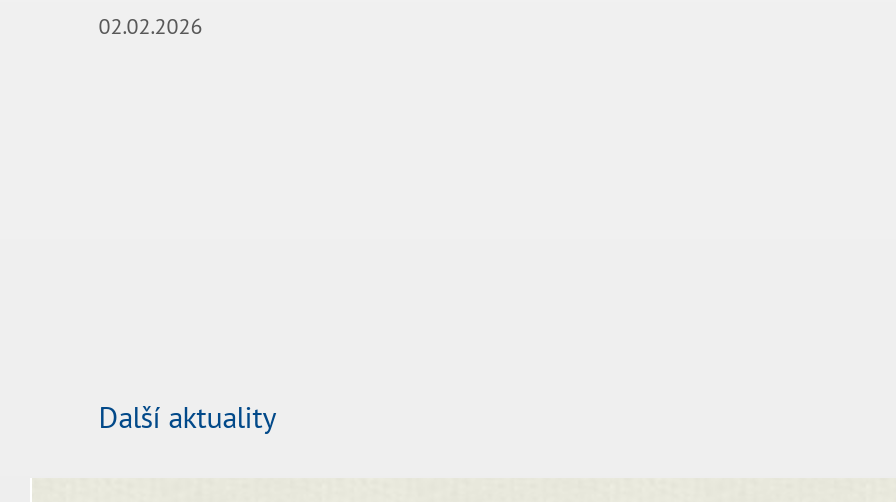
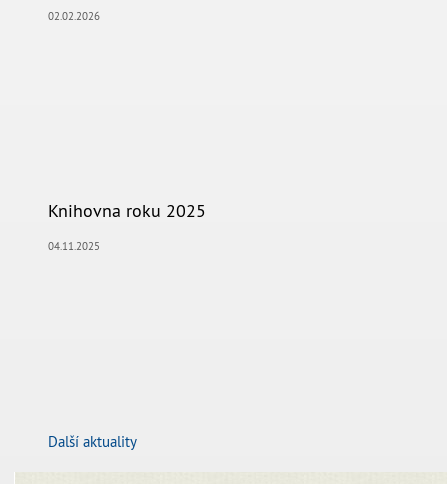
none -> [48,199,206,253] Knihovna roku 2025 | 04.11.2025

